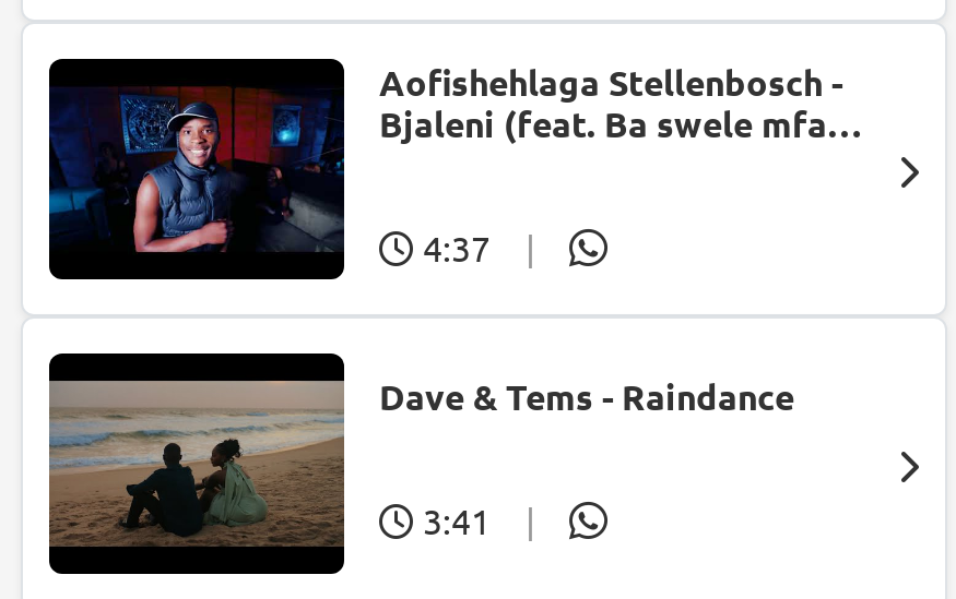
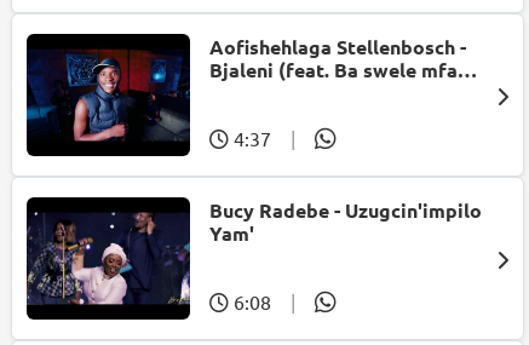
[47,374,794,576] [image] | Dave & Tems - Raindance -> [27,197,482,332] [image] | Bucy Radebe - Uzugcin'impilo | Yam'
[423,498,491,542] 3:41 -> [234,289,271,313] 6:08

